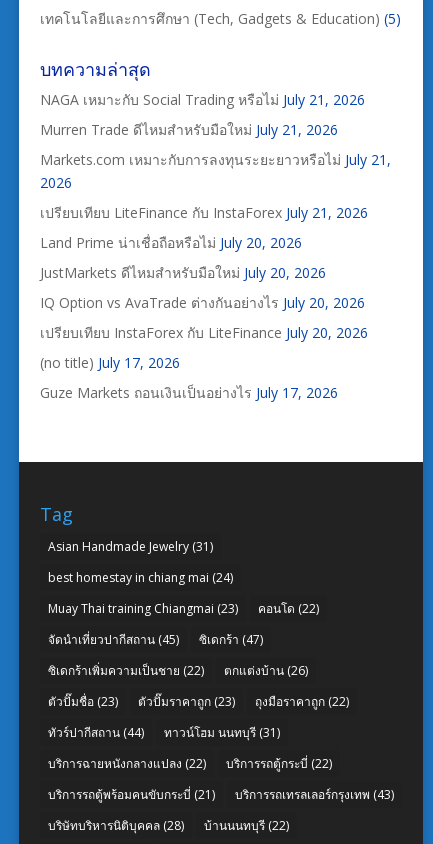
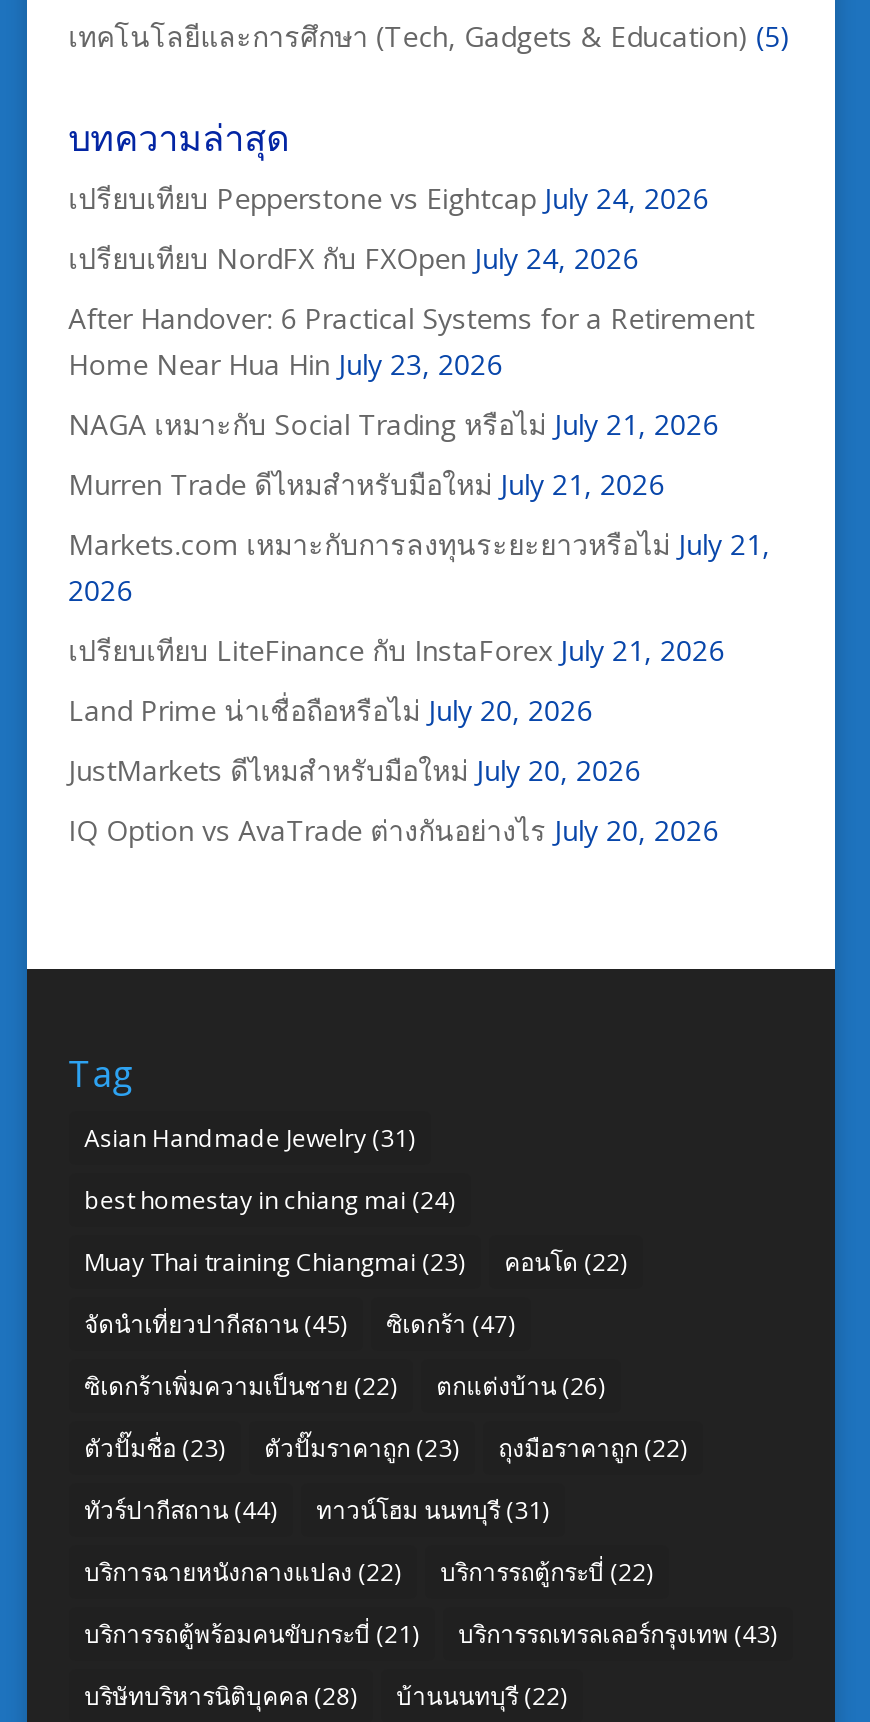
none -> [68,178,754,382] เปรียบเทียบ Pepperstone vs Eightcap July 24, 2026 | เปรียบเทียบ NordFX กับ FXOpen July 24, 2026 | After Handover: 6 Practical Systems for a Retirement | Home Near Hua Hin July 23, 2026
moved [40,90,391,312] -> [68,404,770,848]: NAGA เหมาะกับ Social Trading หรือไม่ July 21, 2026 | Murren Trade ดีไหมสำหรับมือใหม่ July 21, 2026 | Markets.com เหมาะกับการลงทุนระยะยาวหรือไม่ July 21, | 2026 | เปรียบเทียบ LiteFinance กับ InstaForex July 21, 2026 | Land Prime น่าเชื่อถือหรือไม่ July 20, 2026 | JustMarkets ดีไหมสำหรับมือใหม่ July 20, 2026 | IQ Option vs AvaTrade ต่างกันอย่างไร July 20, 2026
[40,323,368,402] เปรียบเทียบ InstaForex กับ LiteFinance July 20, 2026 | (no title) July 17, 2026 | Guze Markets ถอนเงินเป็นอย่างไร July 17, 2026 -> none

